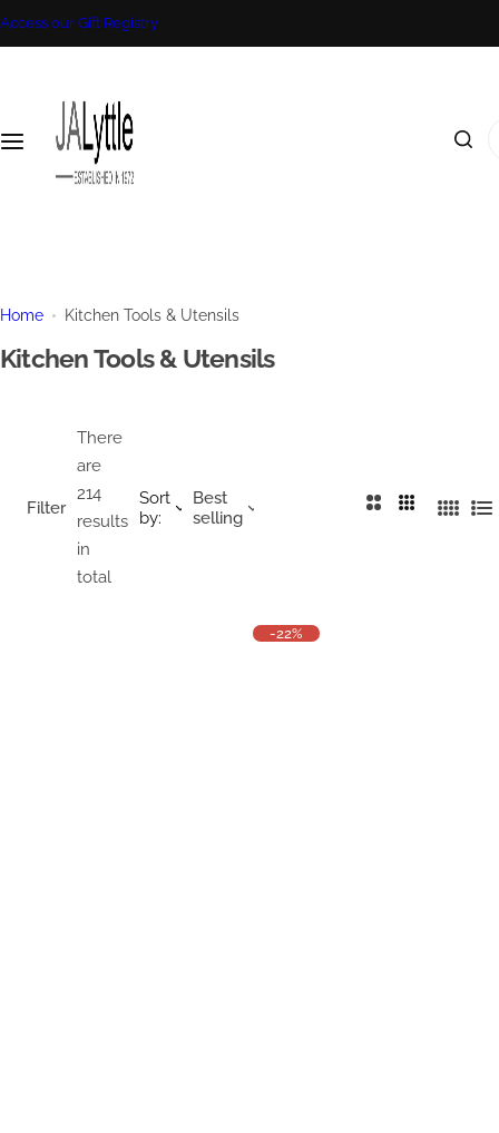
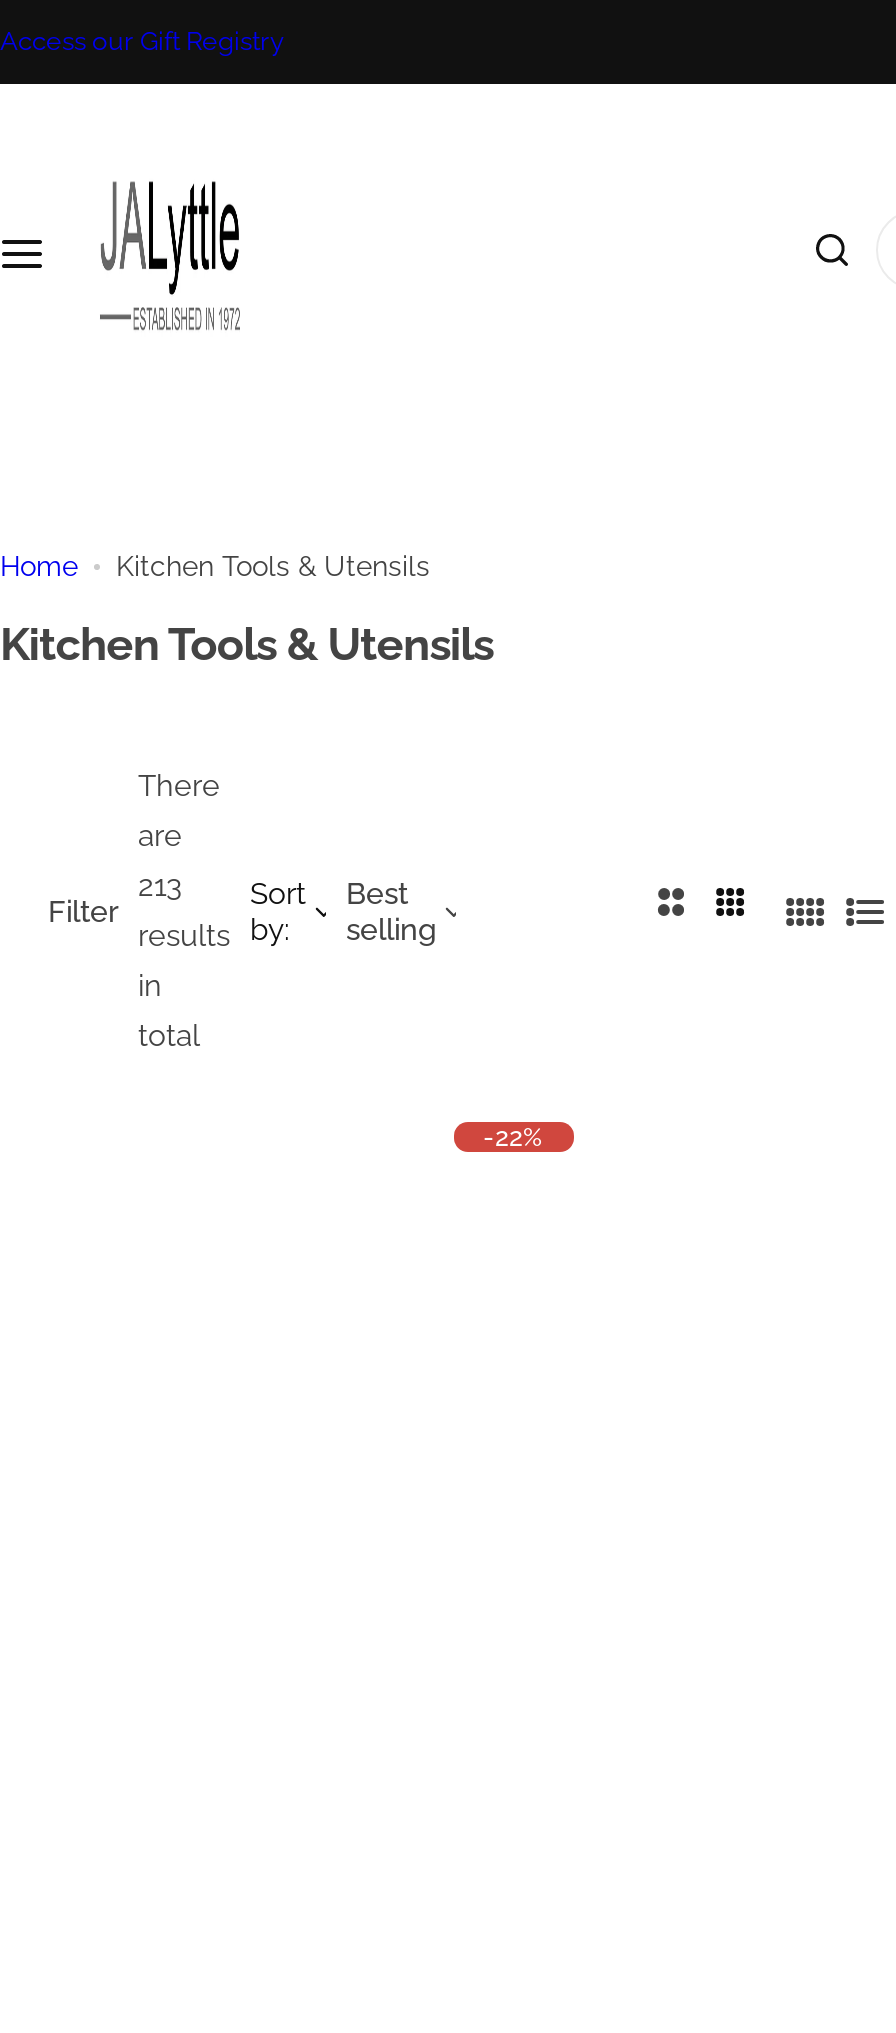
[77,484,101,504] 214 -> [138,868,182,904] 213

